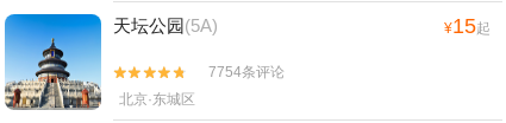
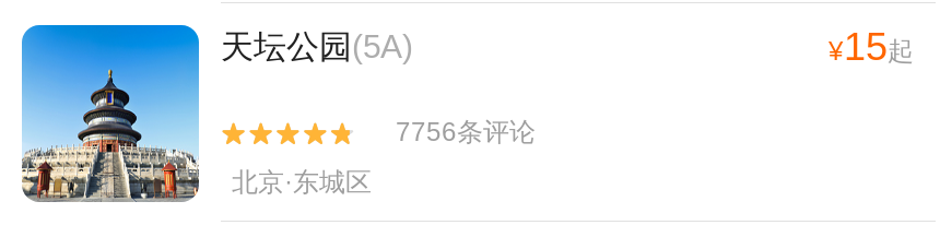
[208,64,285,80] 7754条评论 -> [396,116,536,147] 7756条评论

